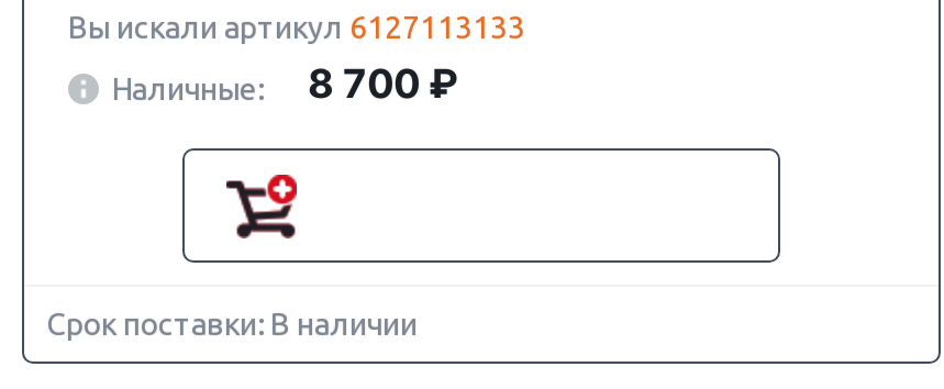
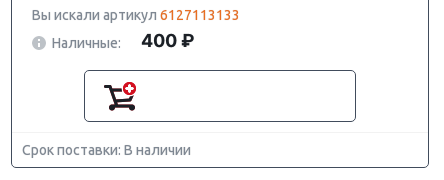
[112,60,457,107] Наличные: 8 700 ₽ -> [52,30,194,51] Наличные: 400 ₽

